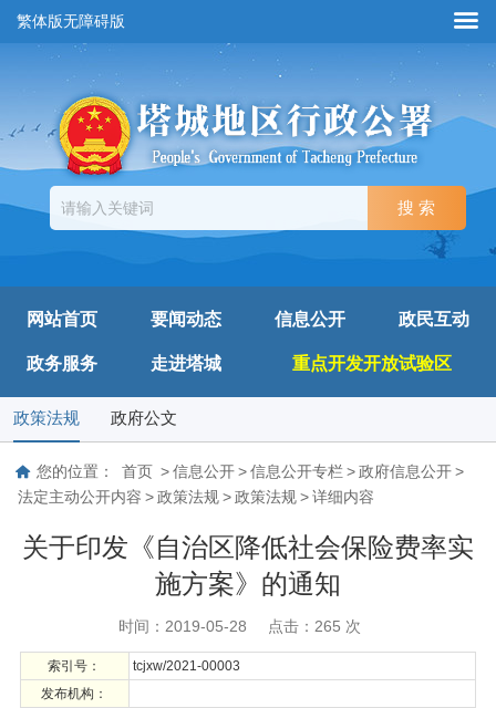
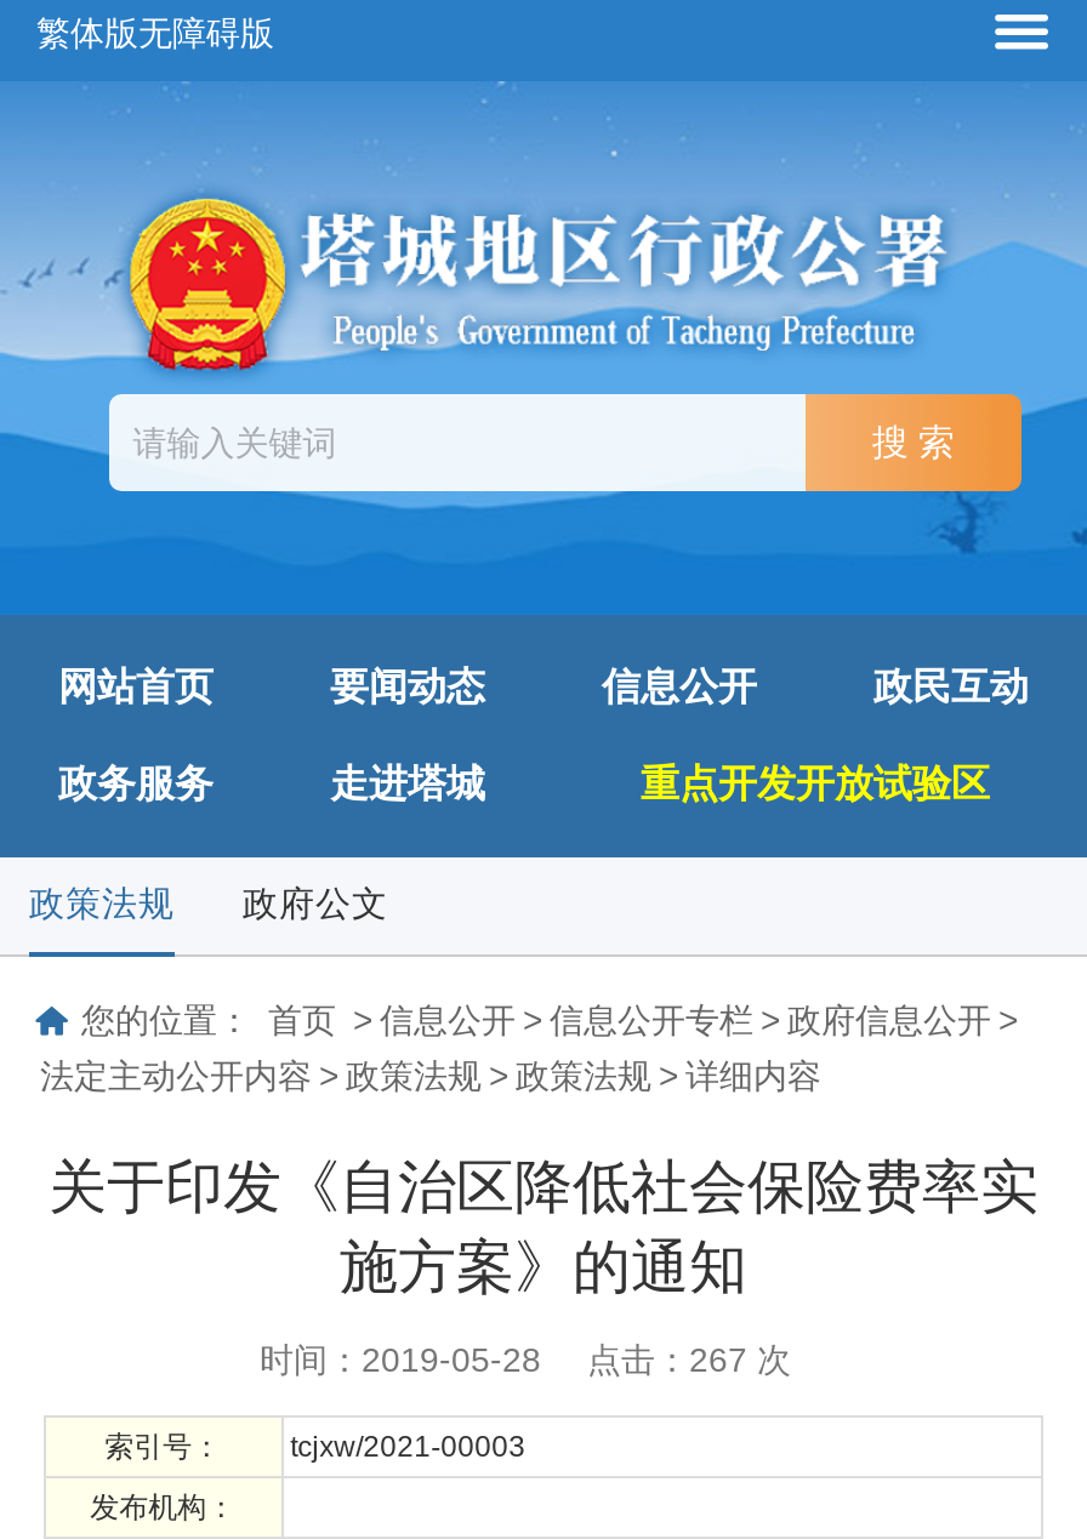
[118,617,361,635] 时间：2019-05-28 点击：265次 -> [260,1340,791,1379] 时间：2019-05-28 点击：267次

